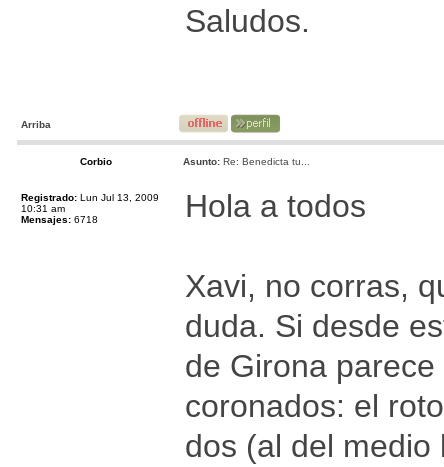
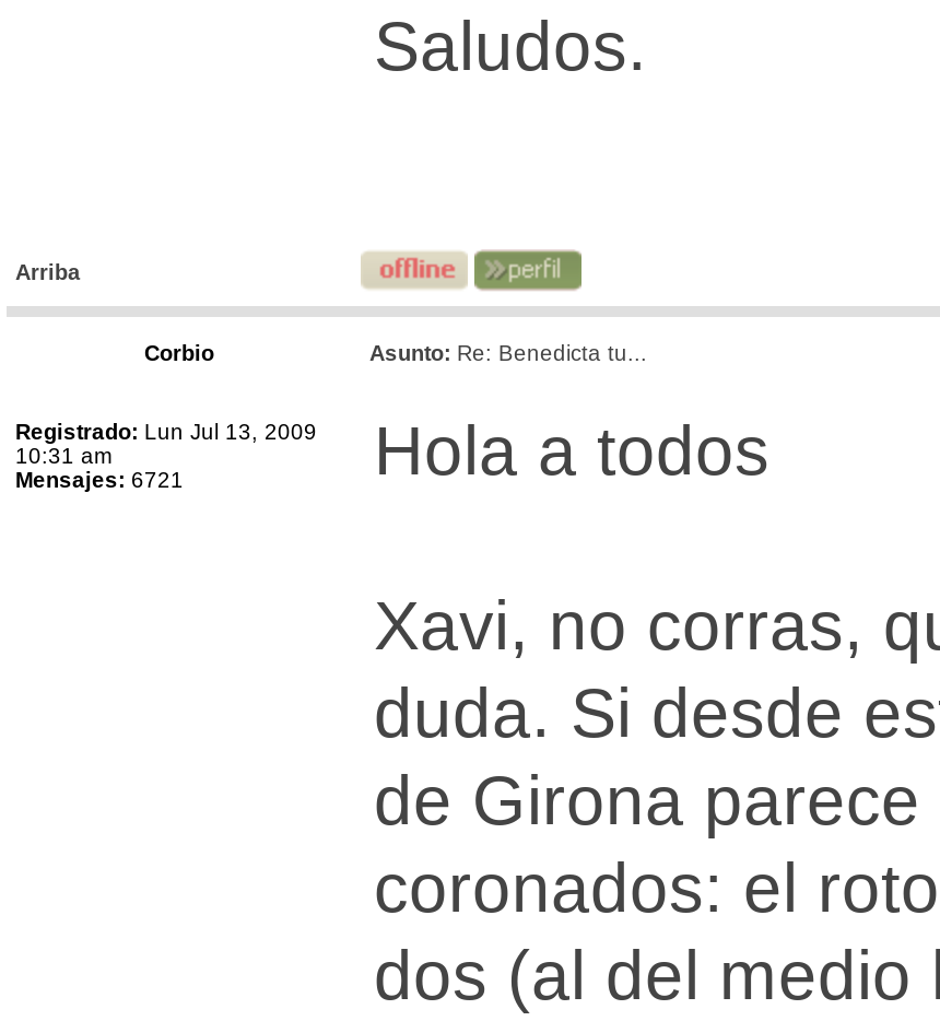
[21,214,98,225] Mensajes: 6718 -> [15,468,184,492] Mensajes: 6721

